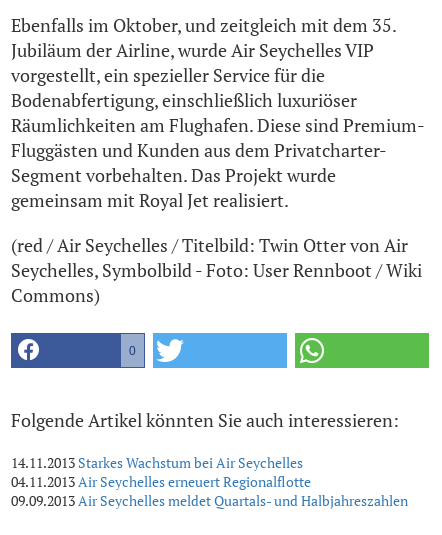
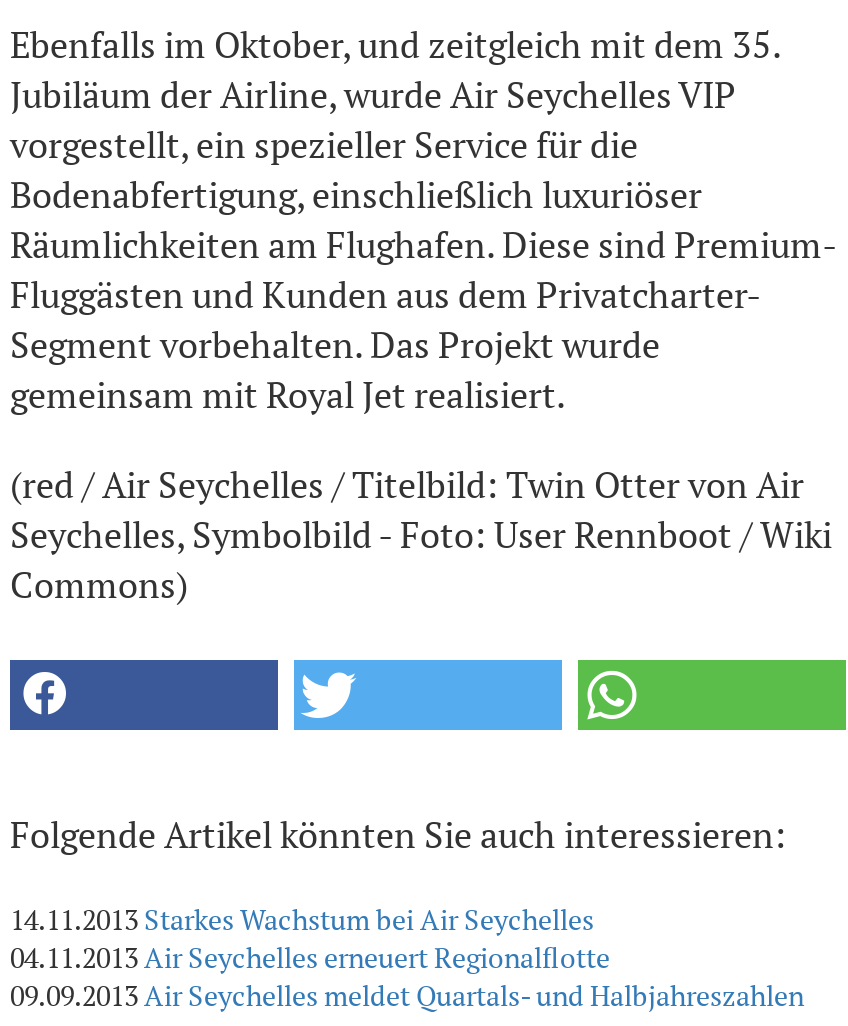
[129,344,136,358] 0 -> none

